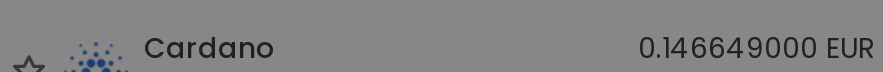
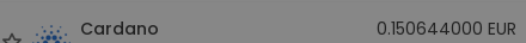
[638,27,874,67] 0.146649000 EUR -> [377,16,516,40] 0.150644000 EUR

